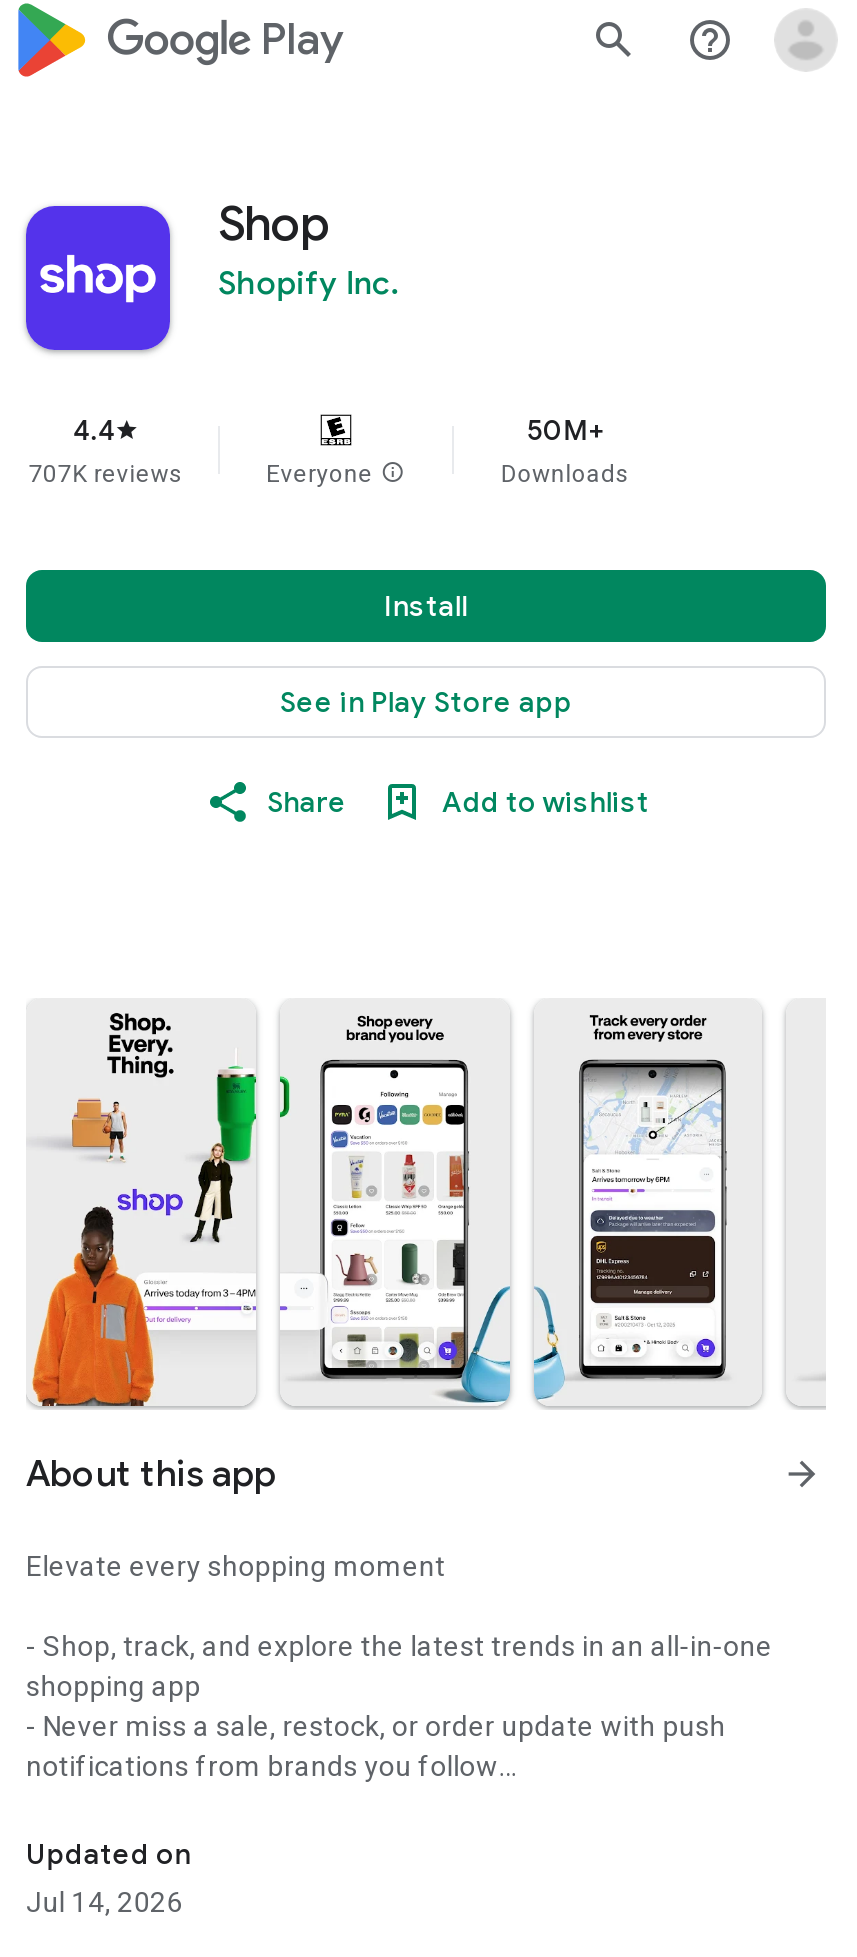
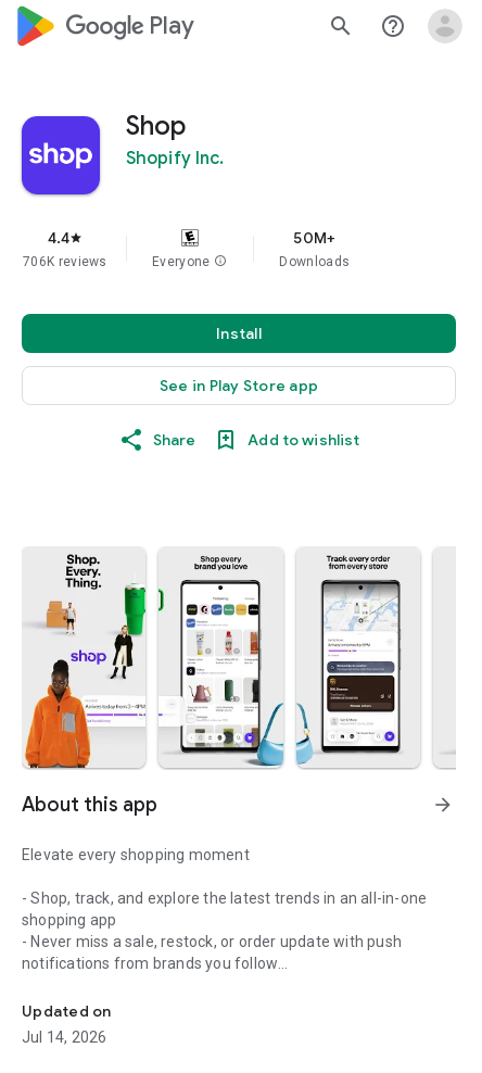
[28,460,184,488] 707K reviews -> [23,254,107,269] 706K reviews

